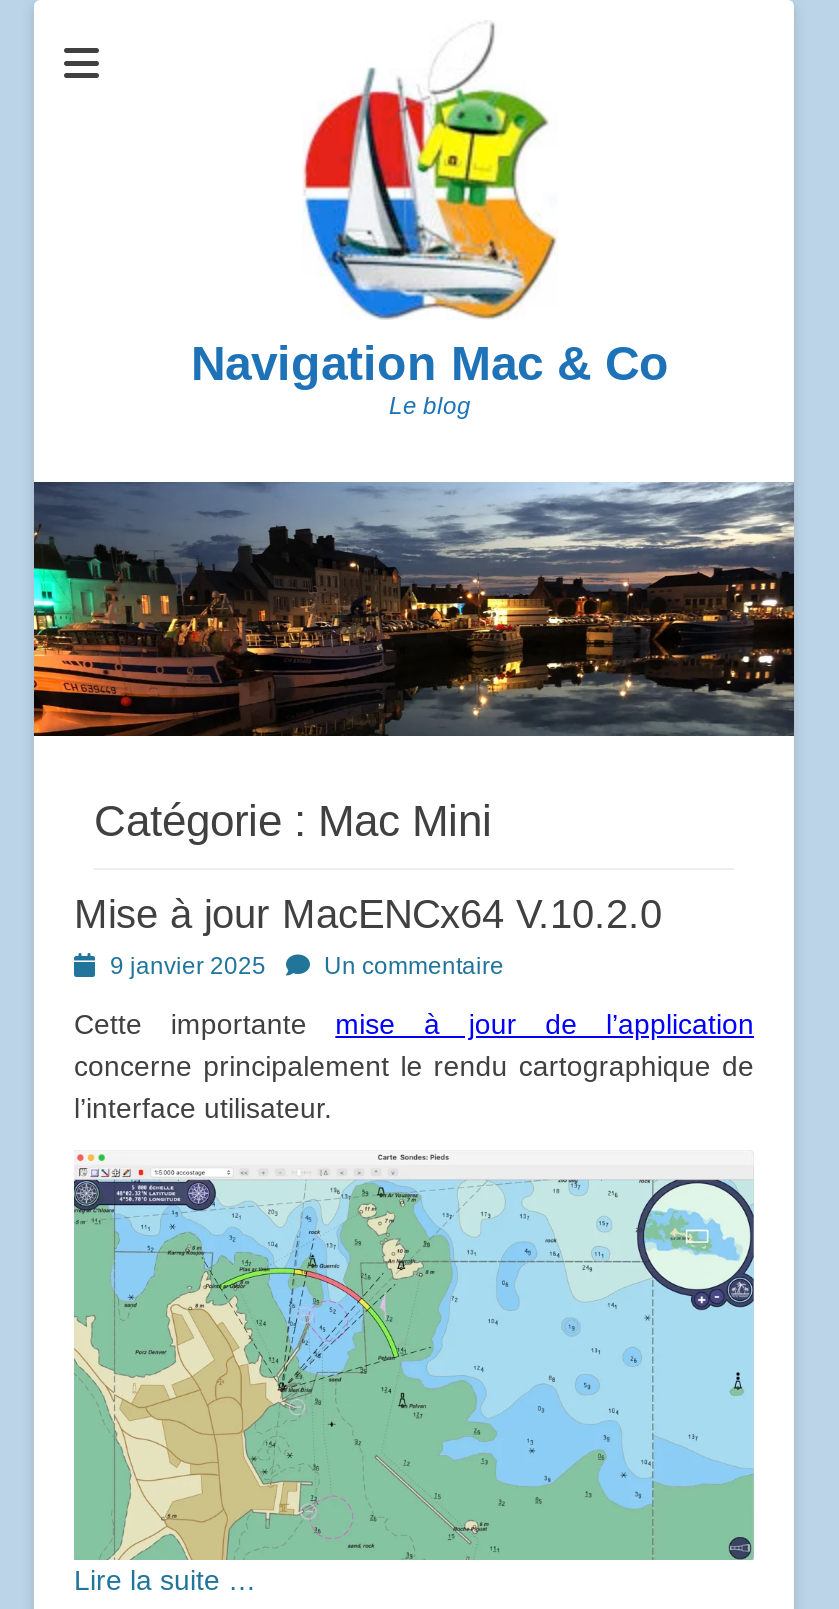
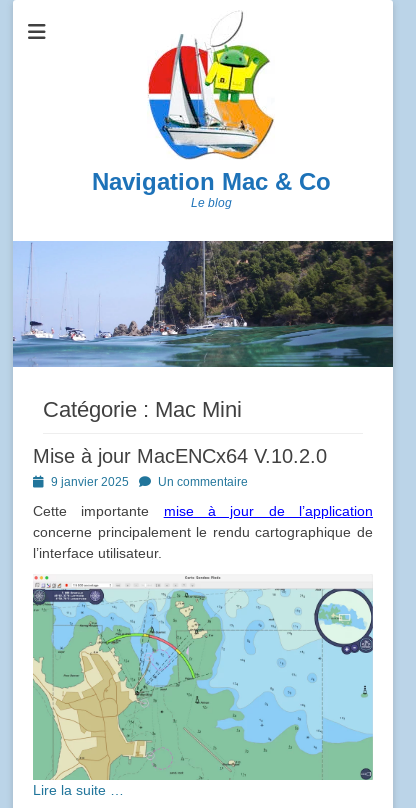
[32,480,796,738] [image] -> [13,240,394,368] [image]

